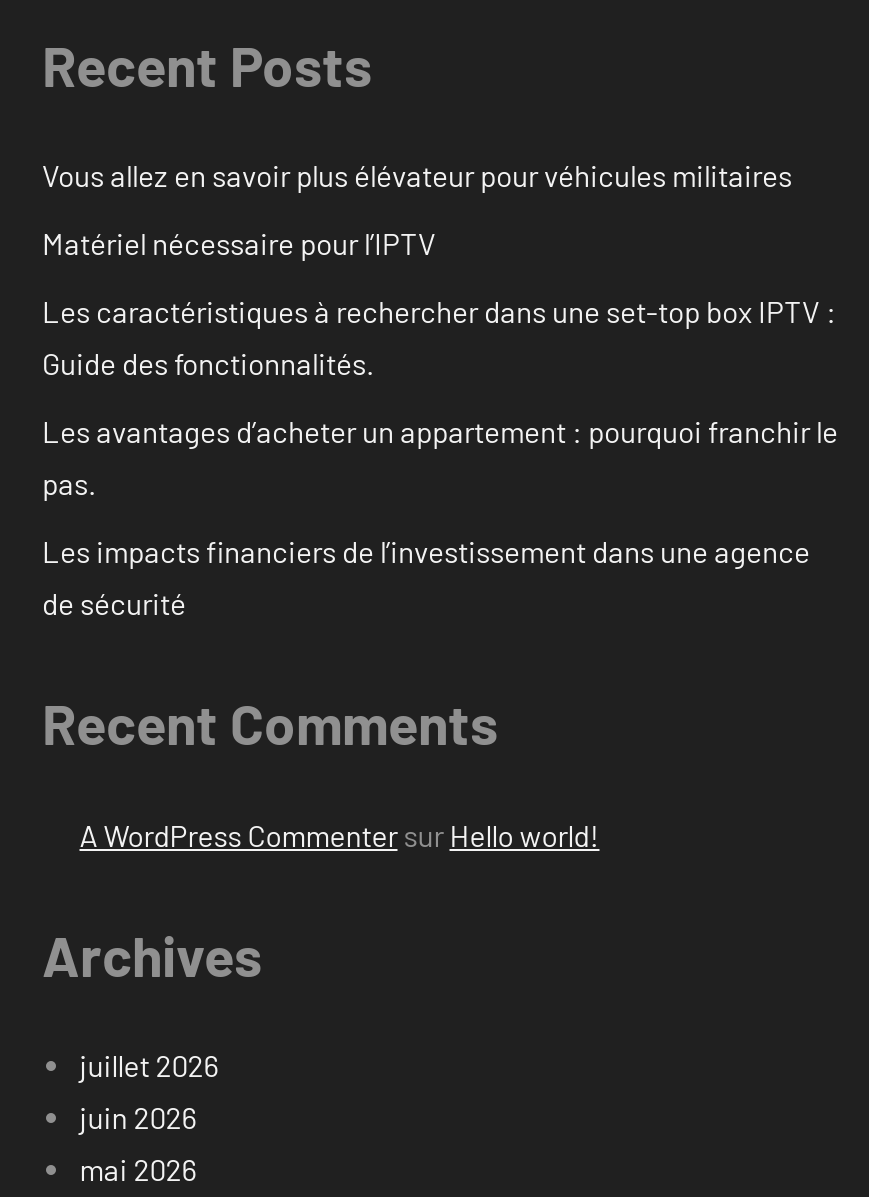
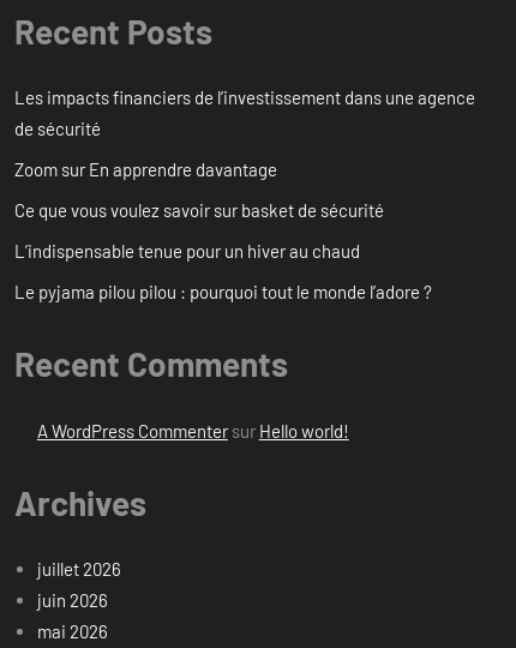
[42,158,838,502] Vous allez en savoir plus élévateur pour véhicules militaires | Matériel nécessaire pour l’IPTV | Les caractéristiques à rechercher dans une set-top box IPTV : | Guide des fonctionnalités. | Les avantages d’acheter un appartement : pourquoi franchir le | pas. -> none
moved [42,534,810,622] -> [14,87,475,140]: Les impacts financiers de l’investissement dans une agence | de sécurité
none -> [14,159,432,303] Zoom sur En apprendre davantage | Ce que vous voulez savoir sur basket de sécurité | L’indispensable tenue pour un hiver au chaud | Le pyjama pilou pilou : pourquoi tout le monde l’adore ?

